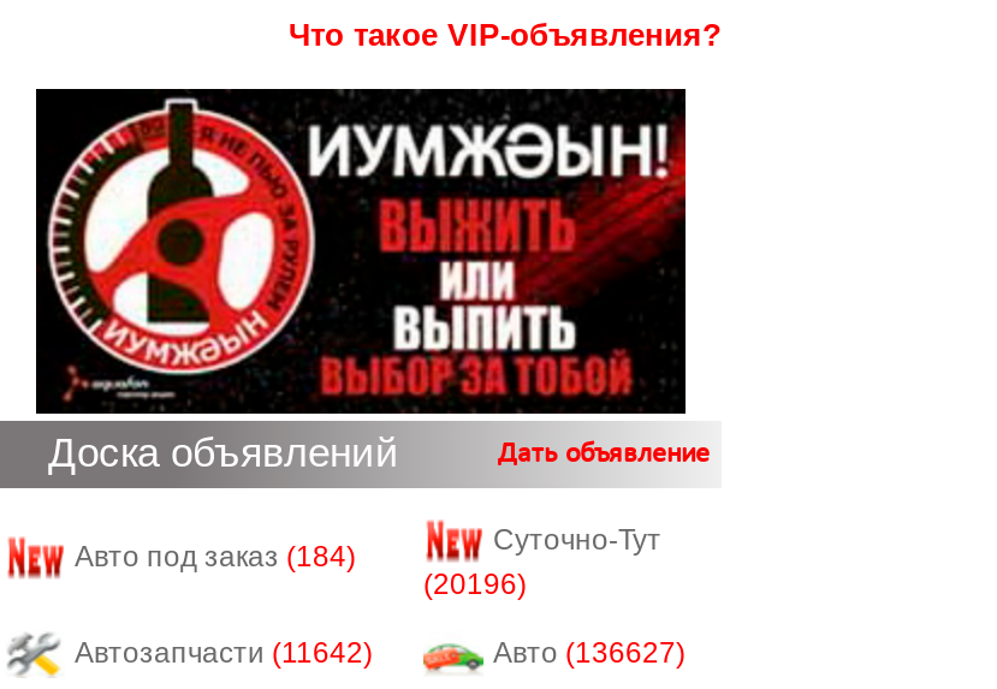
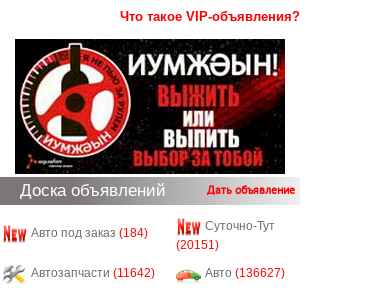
[423,568,527,601] (20196) -> [176,238,219,252] (20151)

